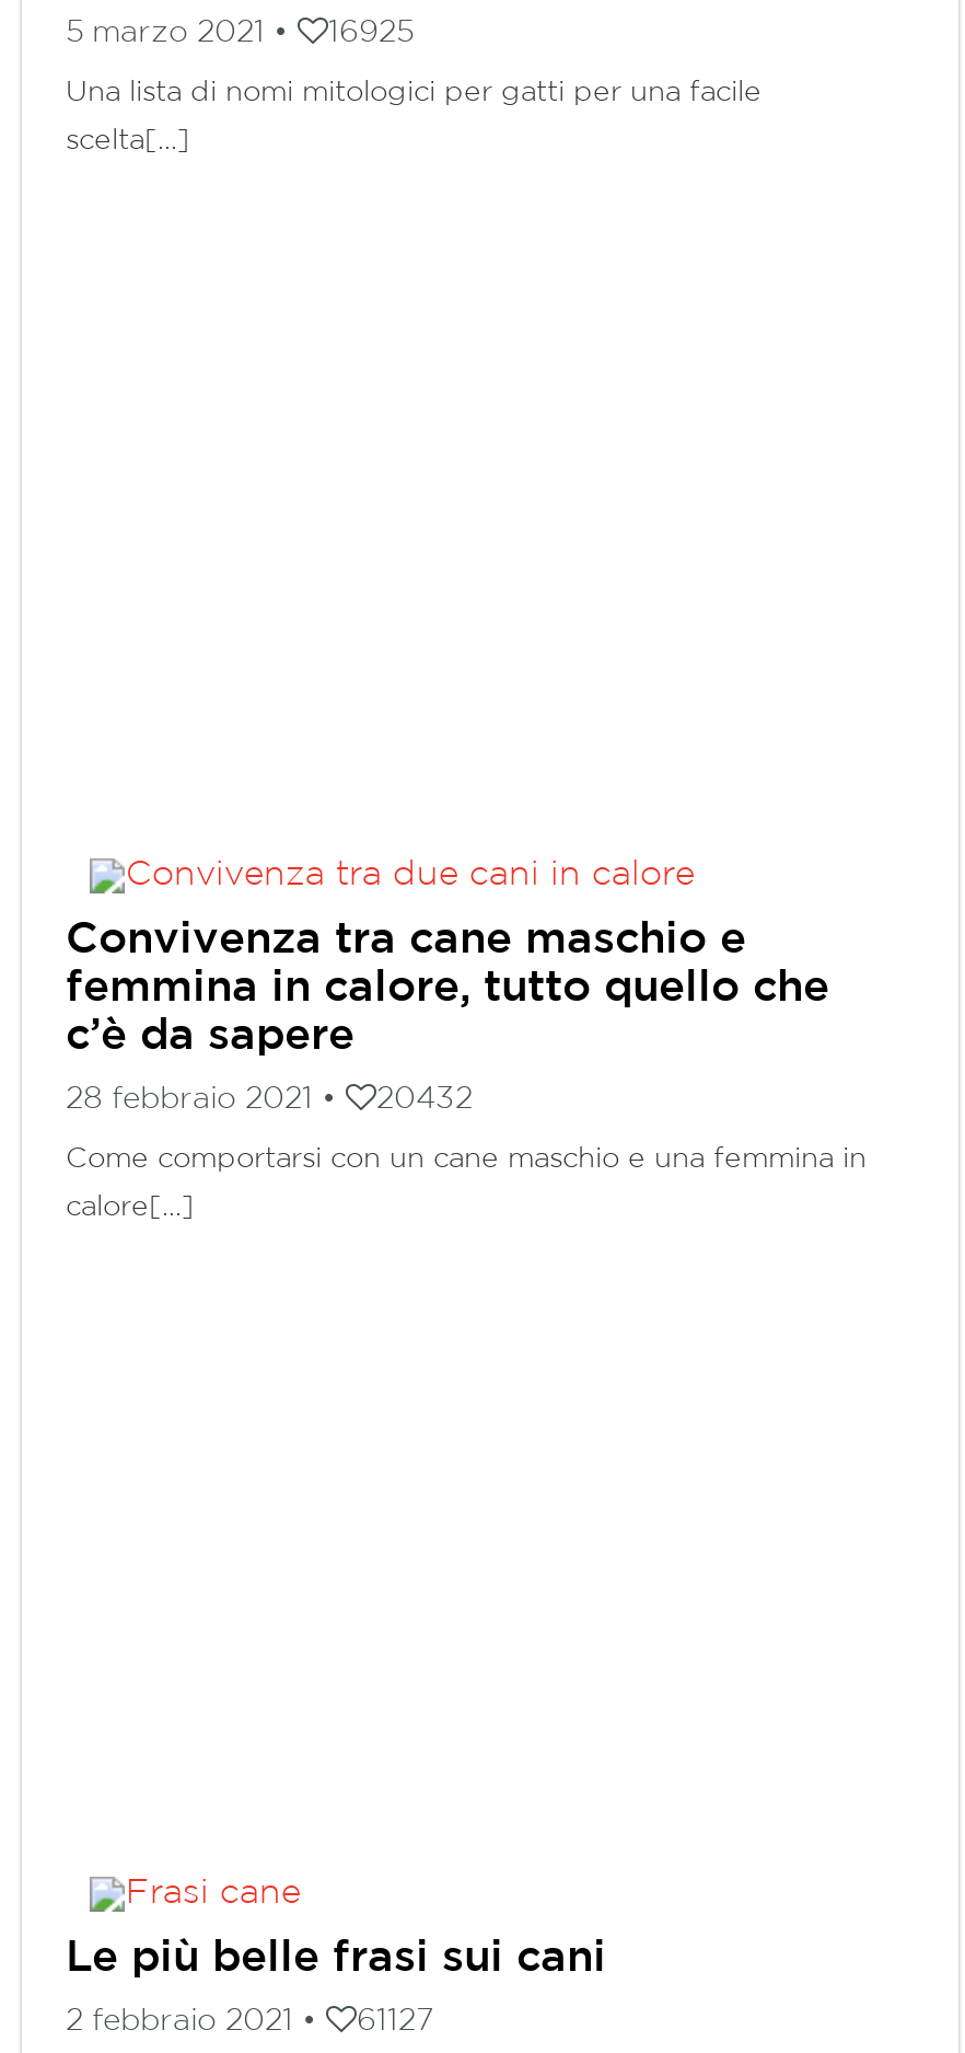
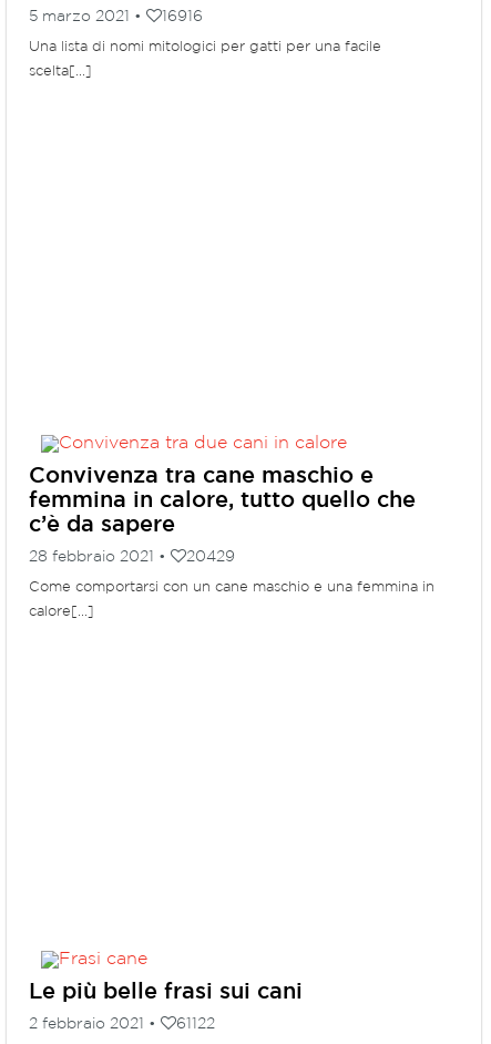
[66,20,414,46] 5 marzo 2021 • 16925 -> [29,10,203,23] 5 marzo 2021 • 16916
[66,1086,473,1112] 28 febbraio 2021 • 20432 -> [29,550,235,564] 28 febbraio 2021 • 20429
[66,2008,433,2034] 2 febbraio 2021 • 61127 -> [29,1017,215,1031] 2 febbraio 2021 • 61122

